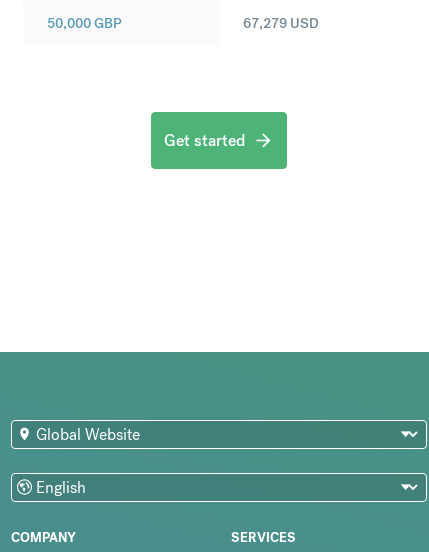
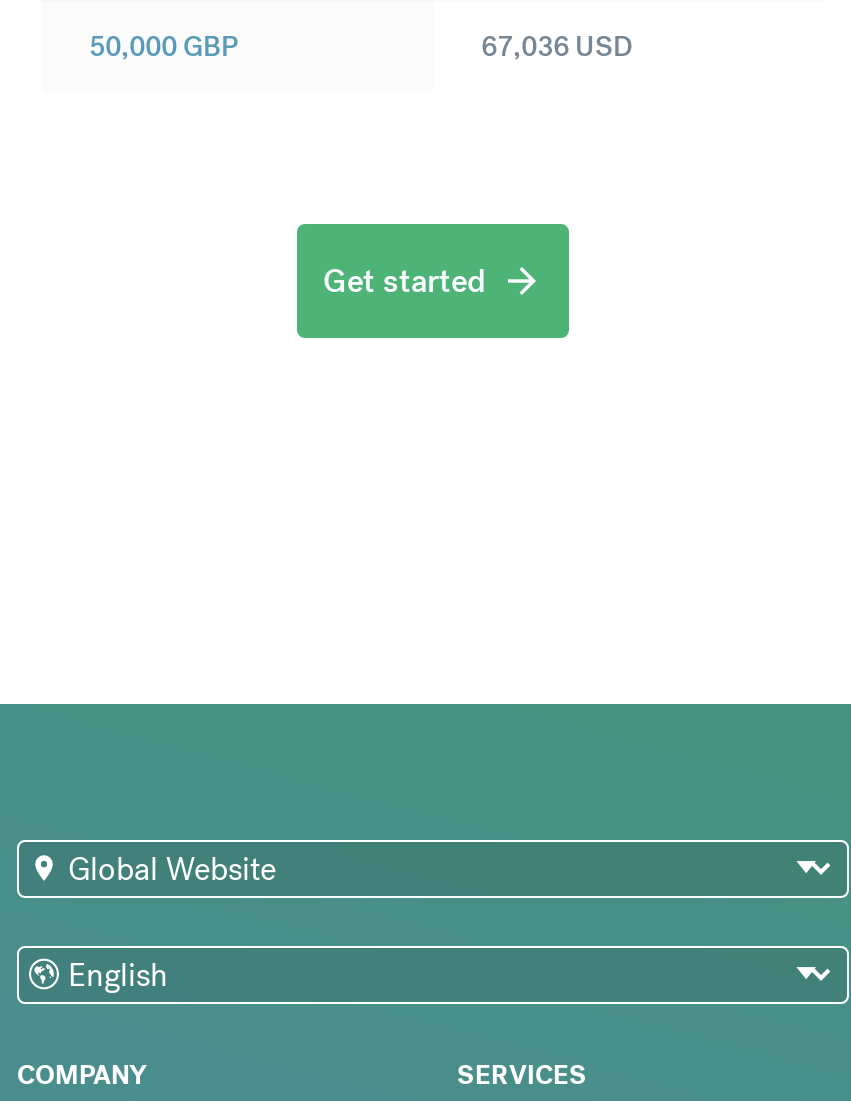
[243,14,319,32] 67,279 USD -> [481,28,633,64] 67,036 USD

